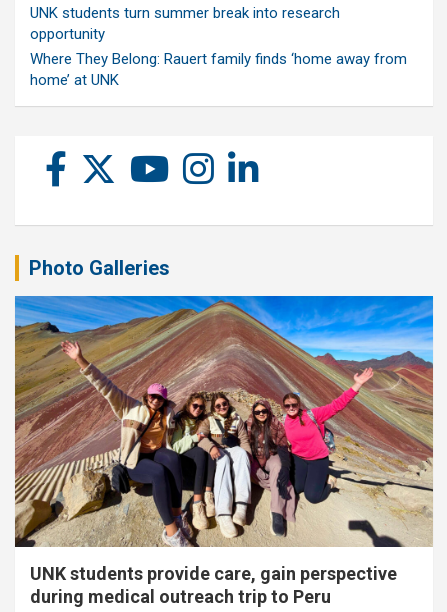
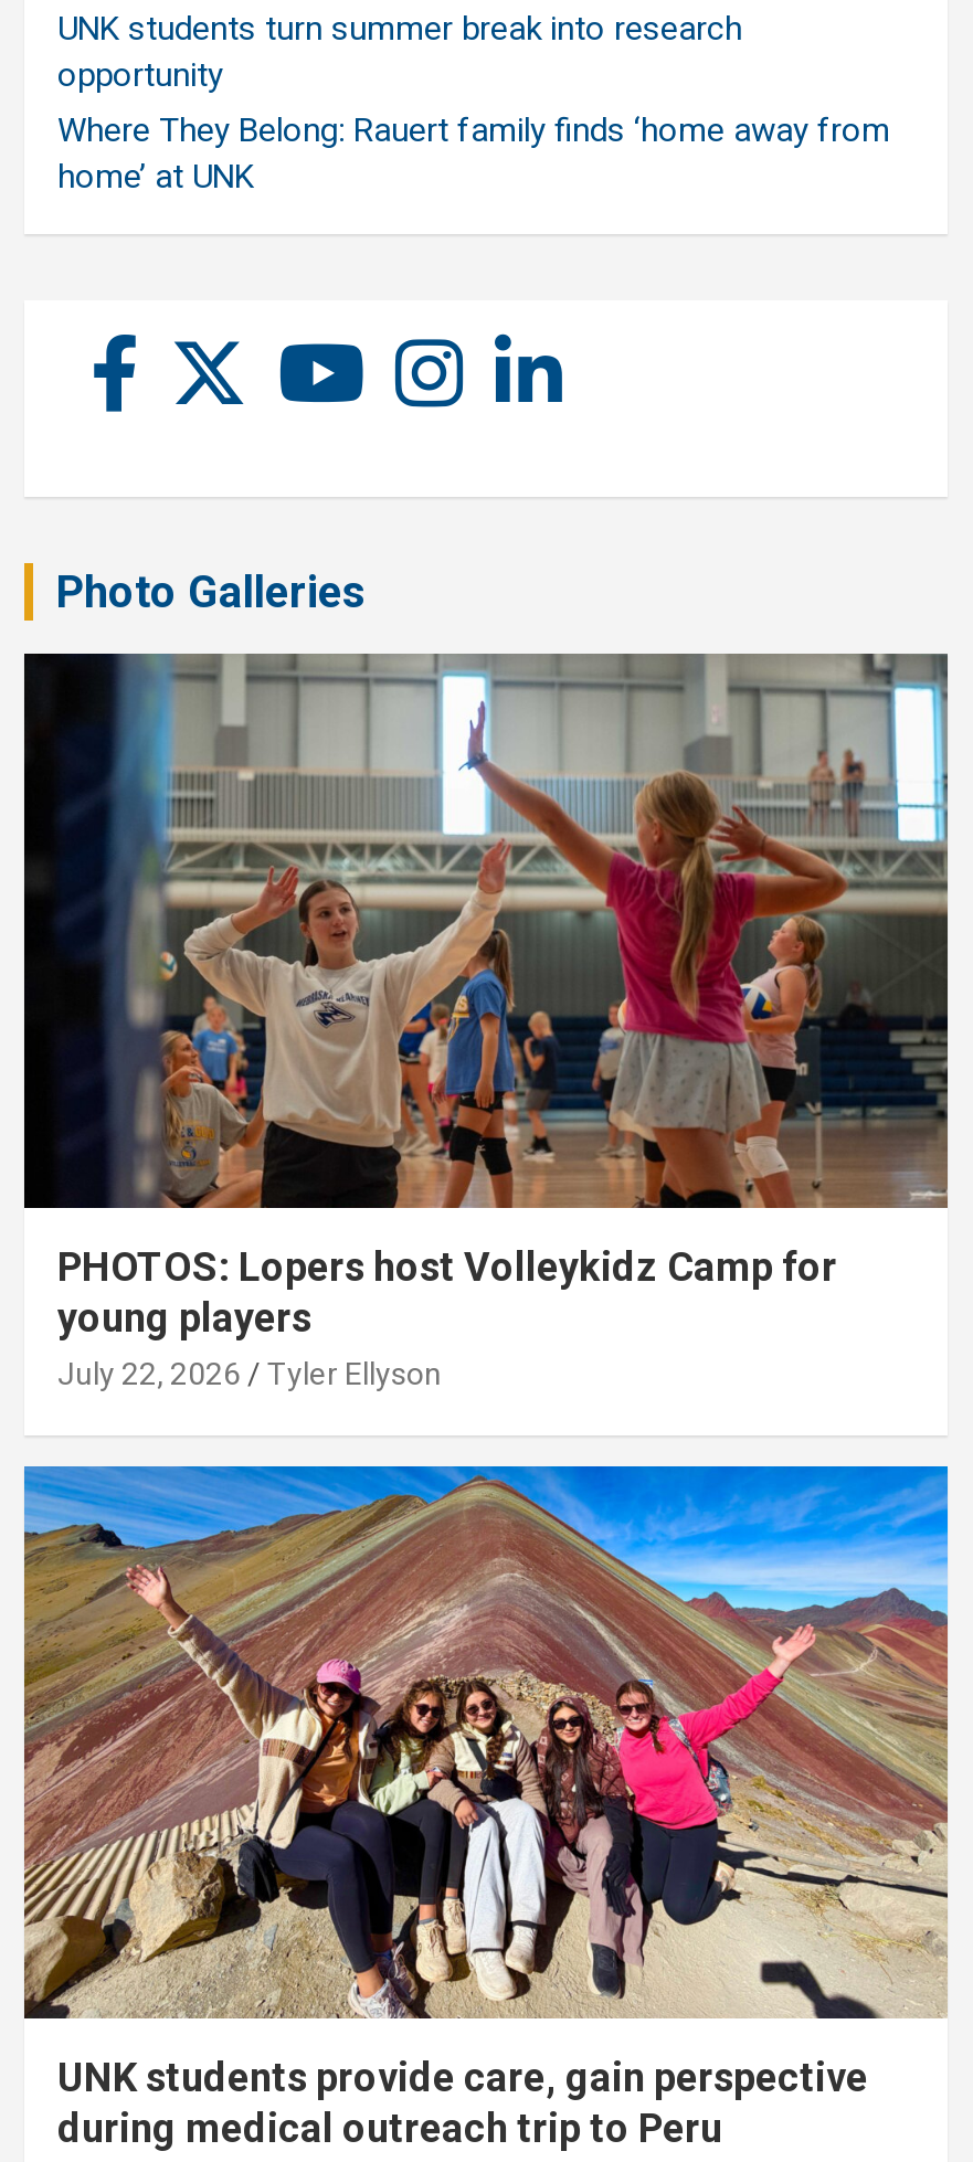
none -> [22,651,950,1390] [image] | PHOTOS: Lopers host Volleykidz Camp for | young players | July 22, 2026 | Tyler Ellyson

